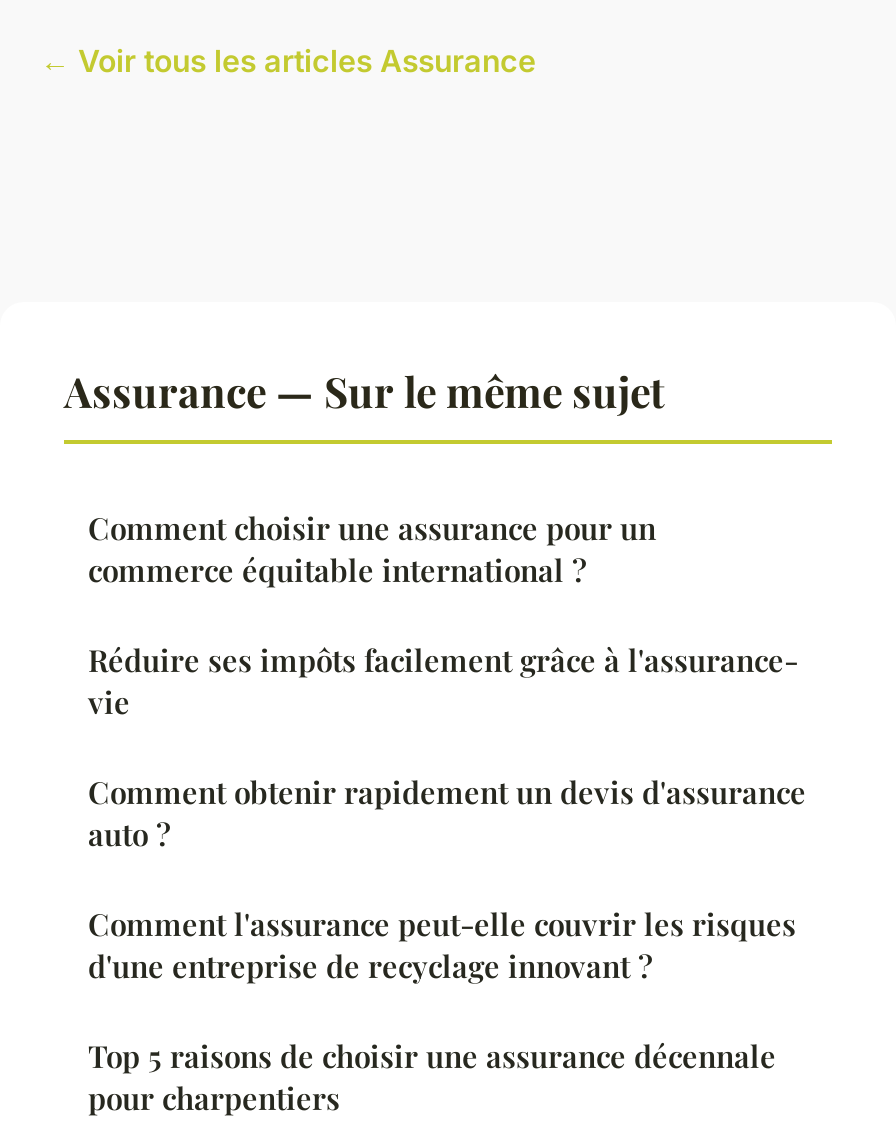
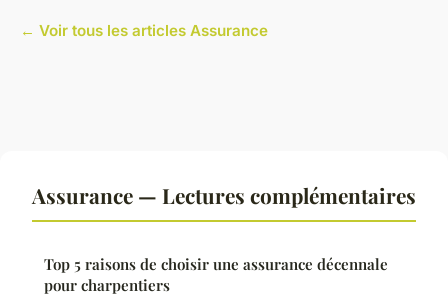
[64,362,806,986] Assurance — Sur le même sujet | Comment choisir une assurance pour un | commerce équitable international ? | Réduire ses impôts facilement grâce à l'assurance- | vie | Comment obtenir rapidement un devis d'assurance | auto ? | Comment l'assurance peut-elle couvrir les risques | d'une entreprise de recyclage innovant ? -> [32,181,416,209] Assurance — Lectures complémentaires

